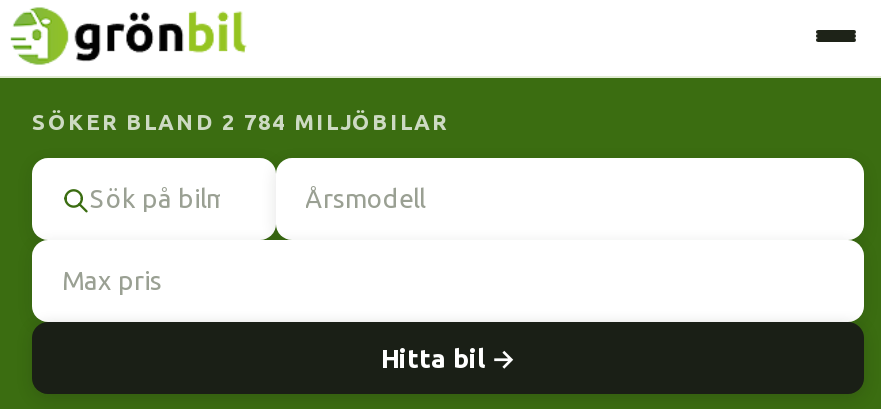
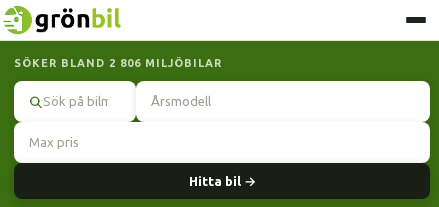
[32,110,448,134] SÖKER BLAND 2 784 MILJÖBILAR -> [14,57,222,69] SÖKER BLAND 2 806 MILJÖBILAR

